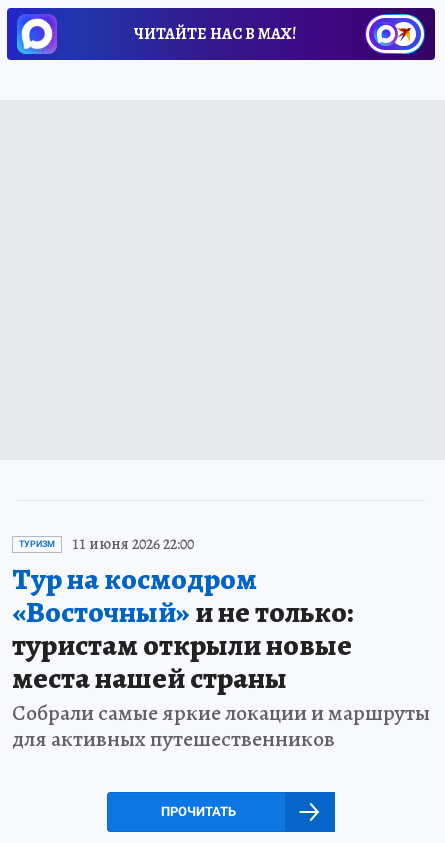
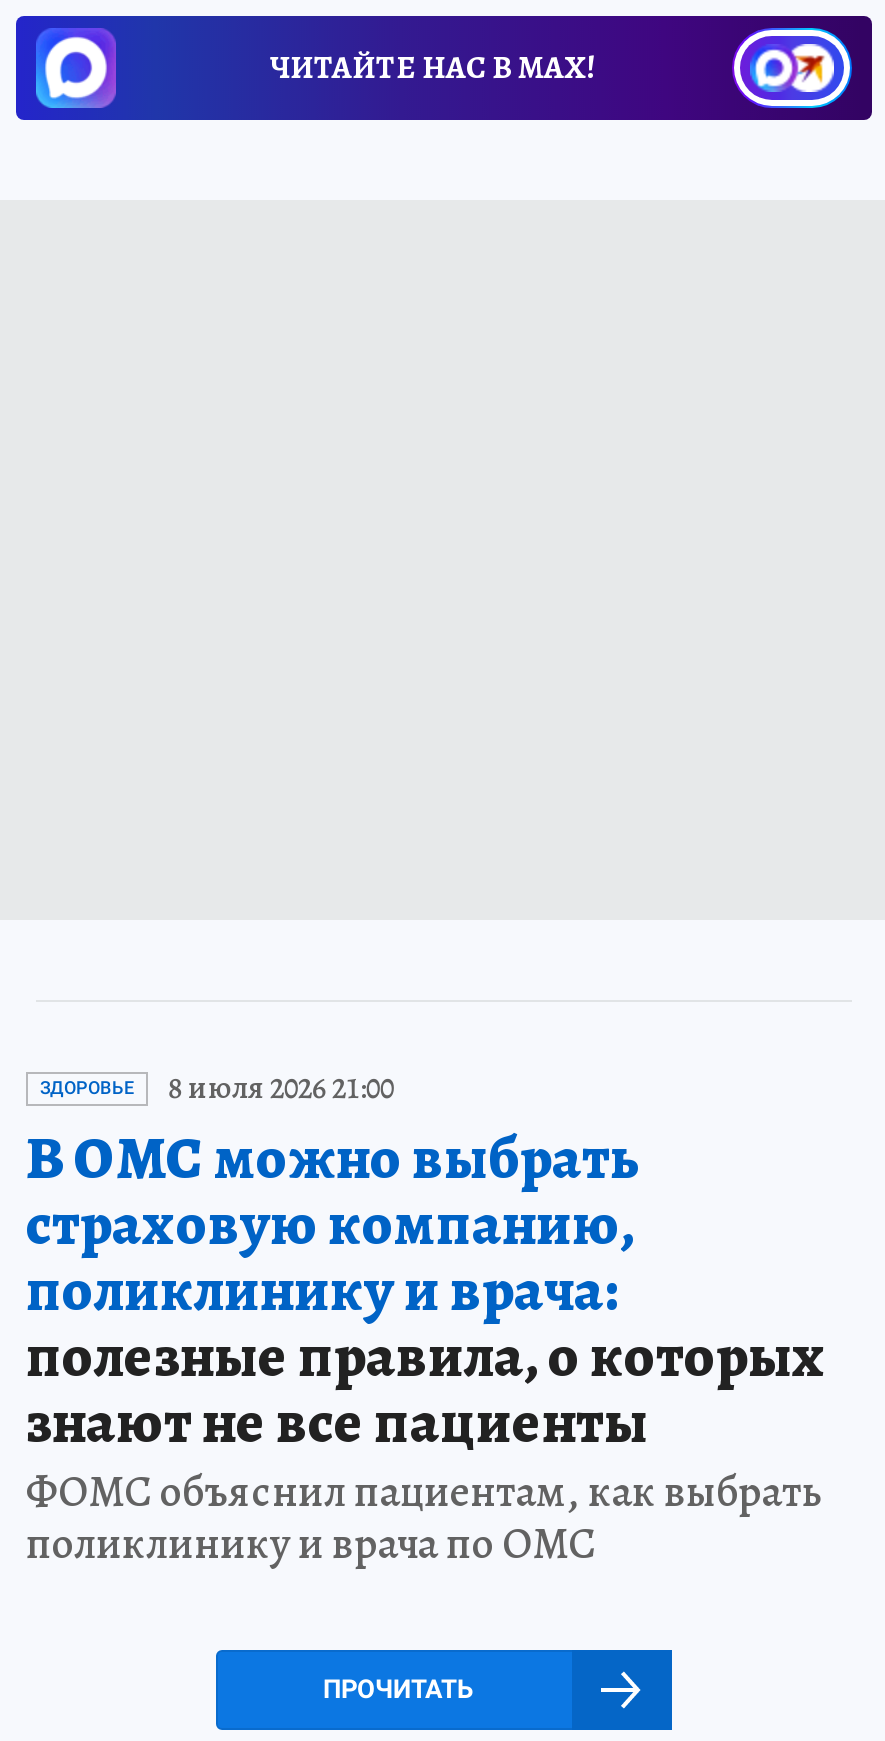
[12,533,430,754] ТУРИЗМ | 11 июня 2026 22:00 | Тур на космодром | «Восточный»и не только: | туристам открыли новые | места нашей страны | Собрали самые яркие локации и маршруты | для активных путешественников -> [26,1067,826,1575] ЗДОРОВЬЕ | 8 июля 2026 21:00 | В ОМС можно выбрать | страховую компанию, | поликлинику и врача: | полезные правила, о которых | знают не все пациенты | ФОМС объяснил пациентам, как выбрать | поликлинику и врача по ОМС

